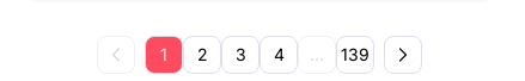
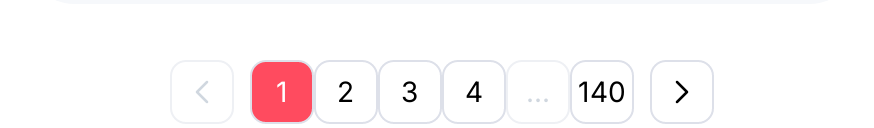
[341,44,370,64] 139 -> [578,74,626,108] 140

